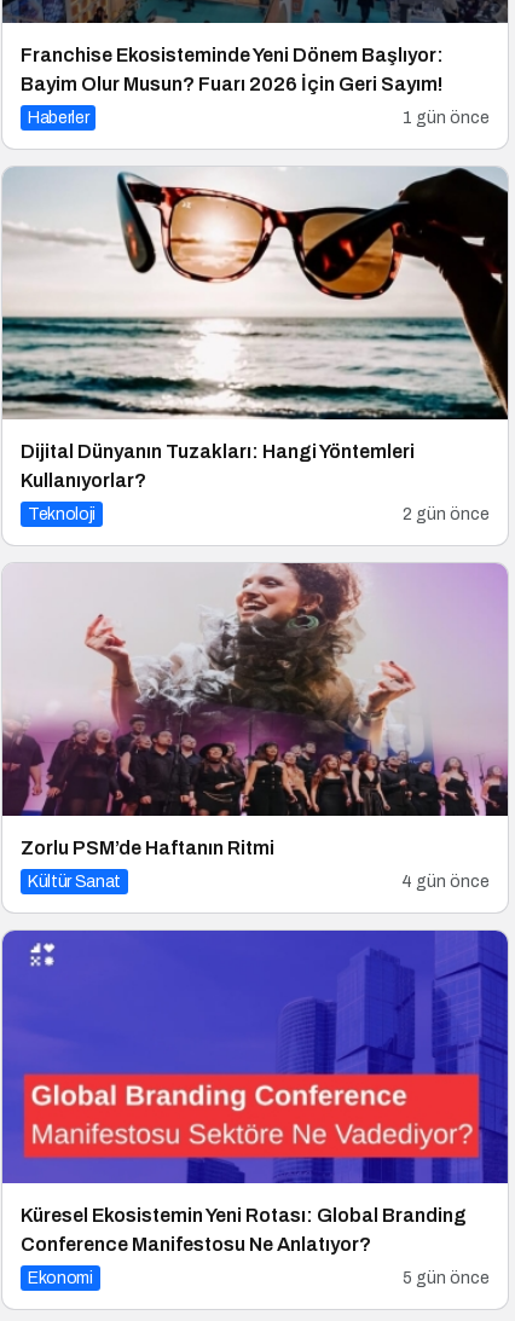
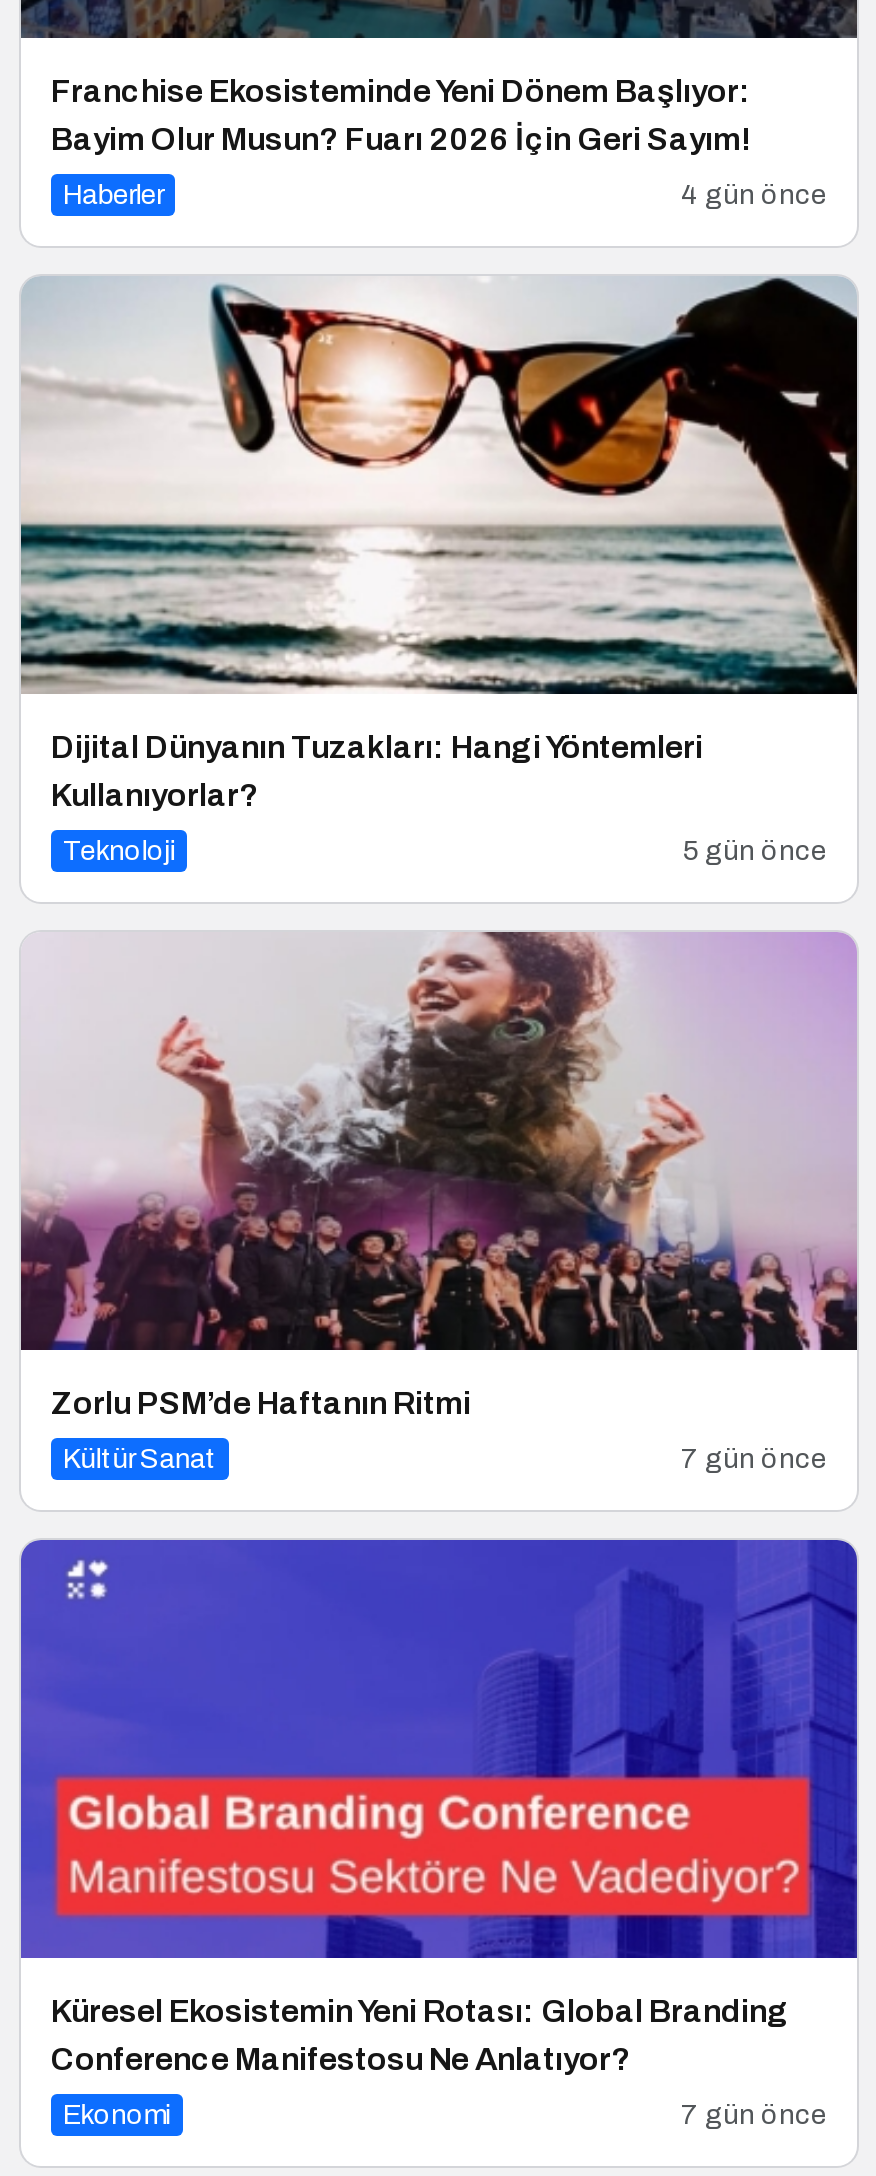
[403,109,490,127] 1 gün önce -> [681,180,827,210] 4 gün önce
[403,505,490,523] 2 gün önce -> [683,836,827,866] 5 gün önce
[401,873,490,891] 4 gün önce -> [681,1444,827,1474] 7 gün önce
[403,1269,490,1287] 5 gün önce -> [681,2100,827,2130] 7 gün önce

